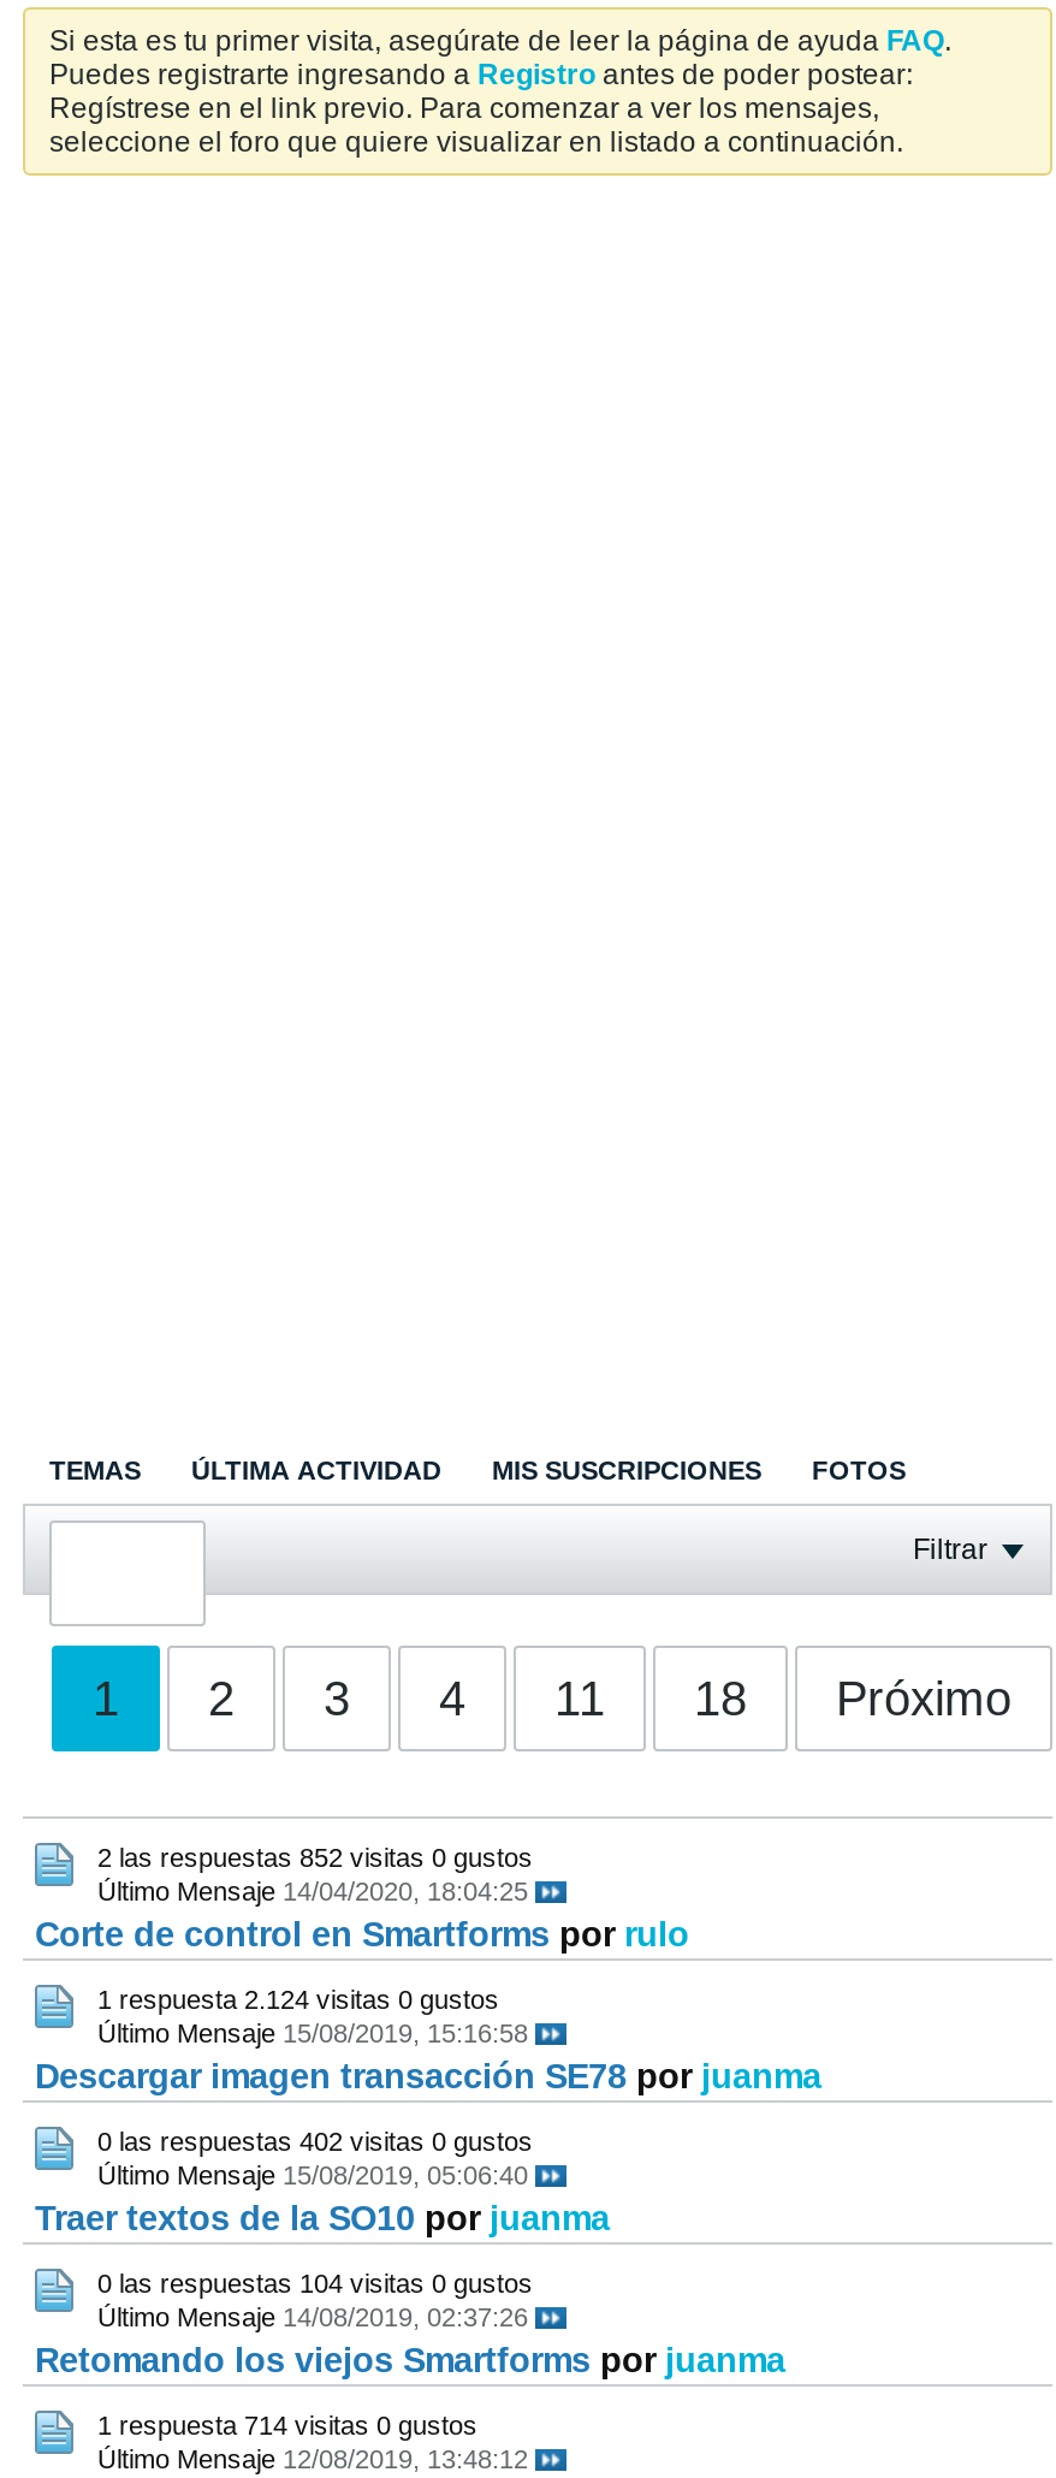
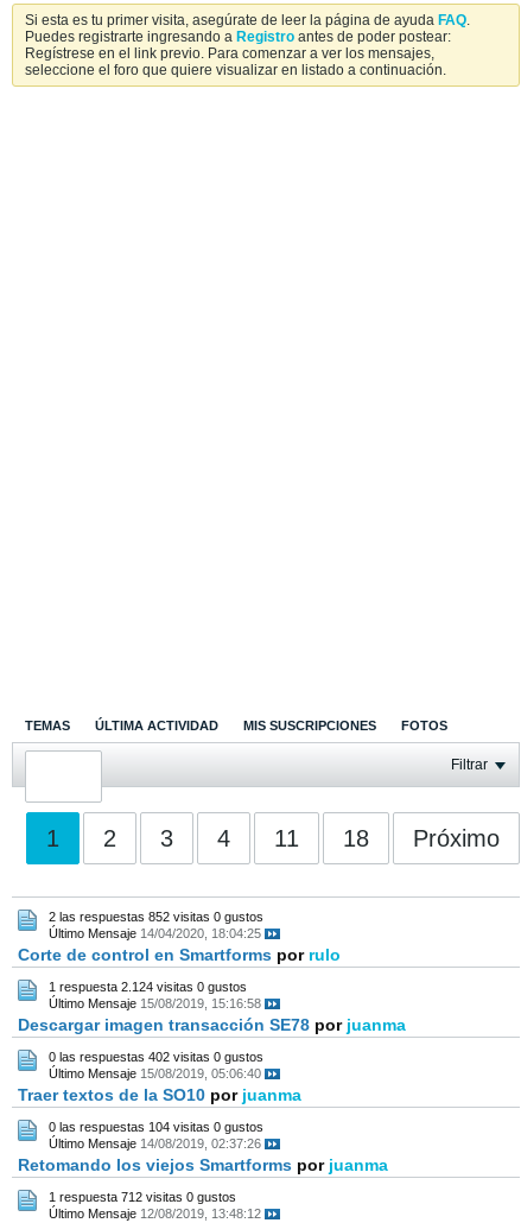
[97,2411,477,2440] 1 respuesta 714 visitas 0 gustos -> [49,1190,236,1204] 1 respuesta 712 visitas 0 gustos

